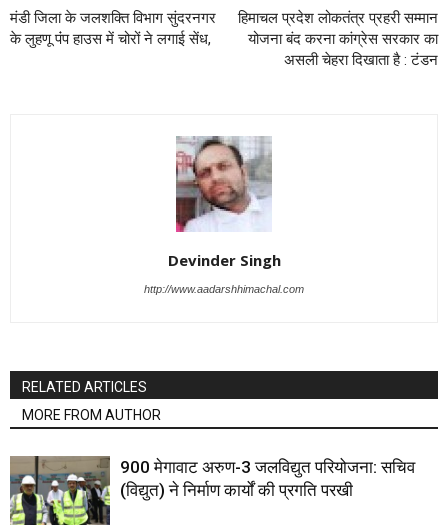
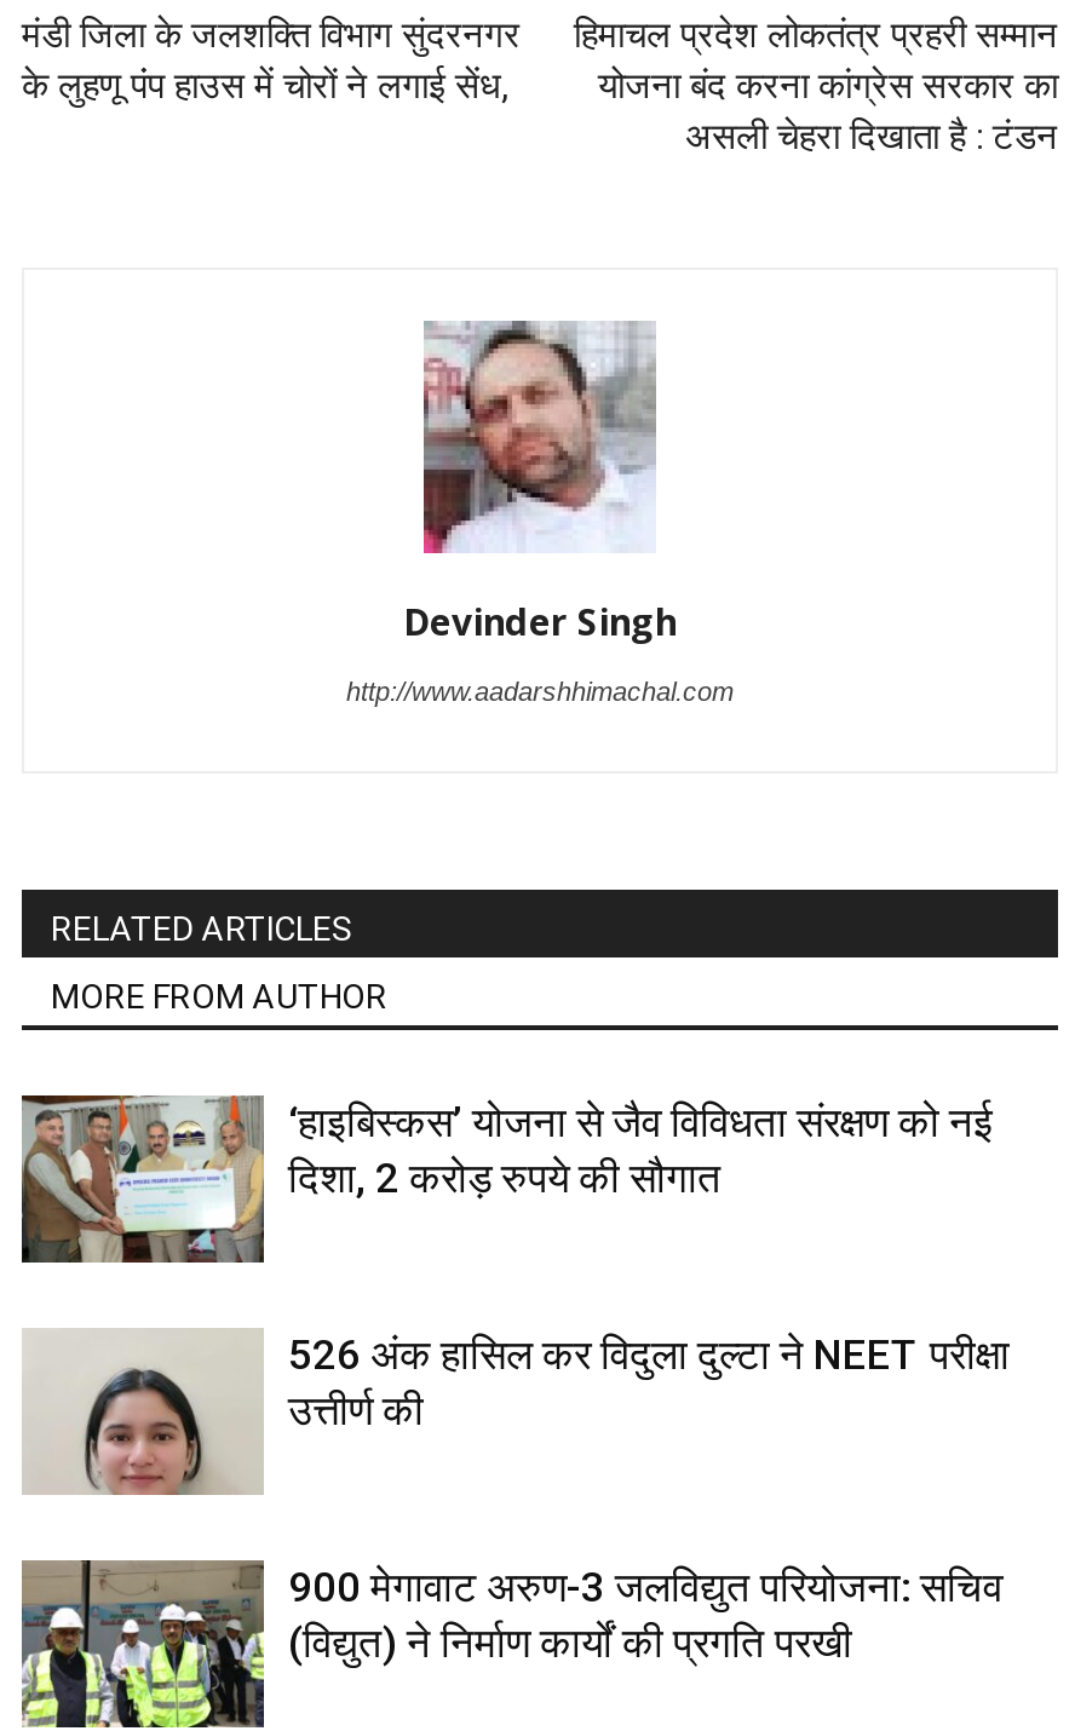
none -> [19,1095,993,1265] [image] | ‘हाइबिस्कस’ योजना से जैव विविधता संरक्षण को नई | दिशा, 2 करोड़ रुपये की सौगात
none -> [22,1328,1010,1497] [image] | 526 अंक हासिल कर विदुला दुल्टा ने NEET परीक्षा | उत्तीर्ण की

